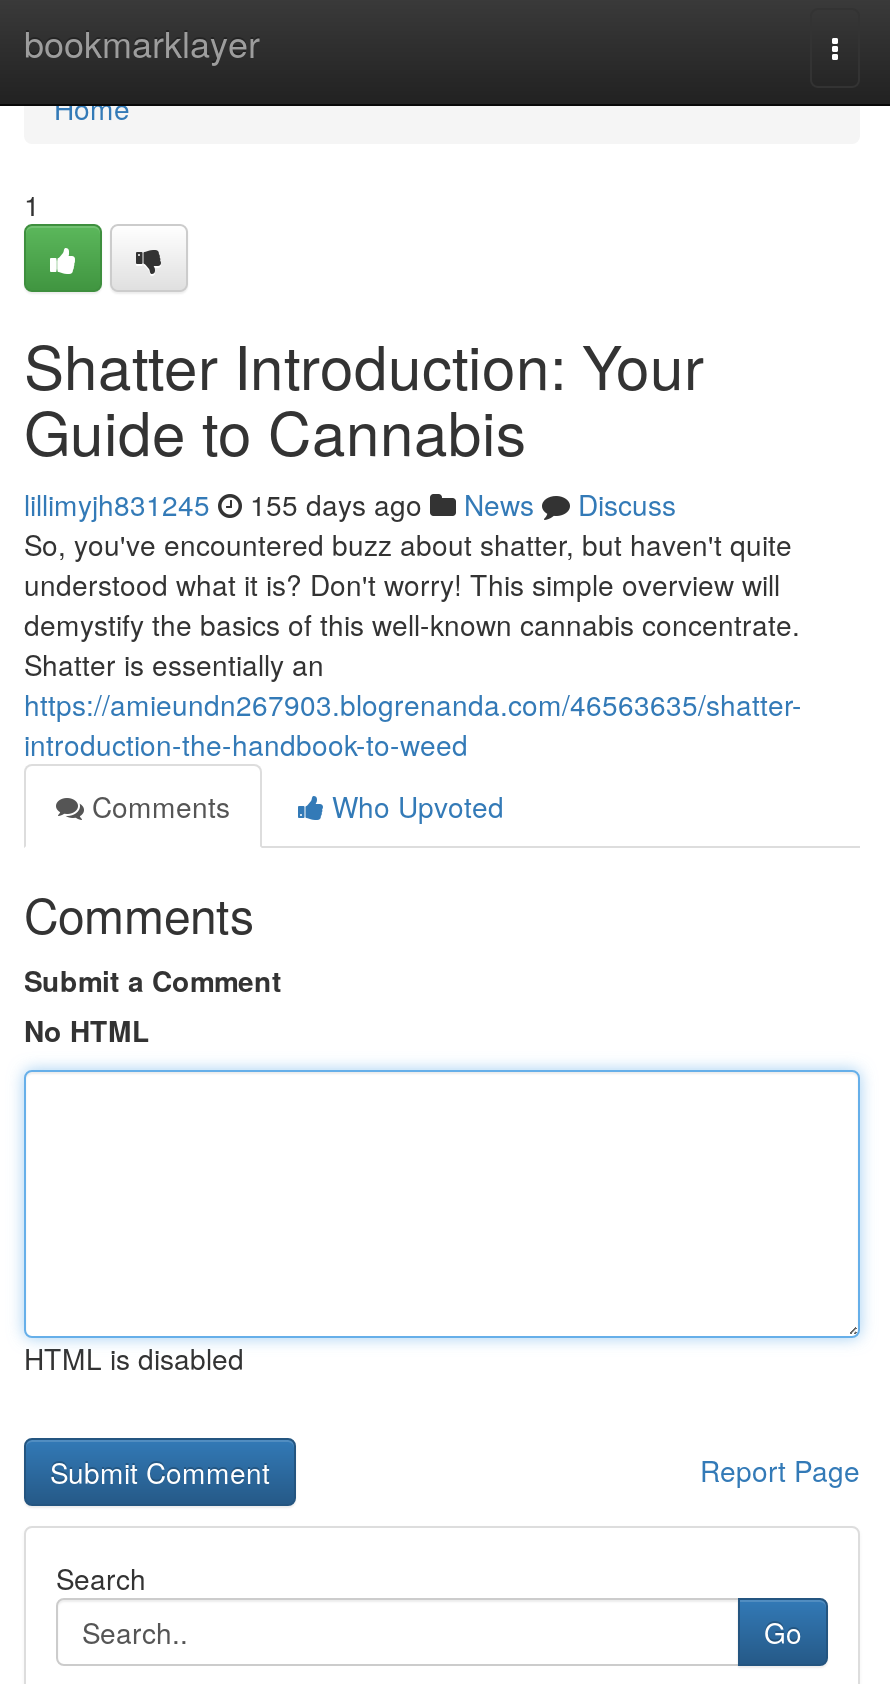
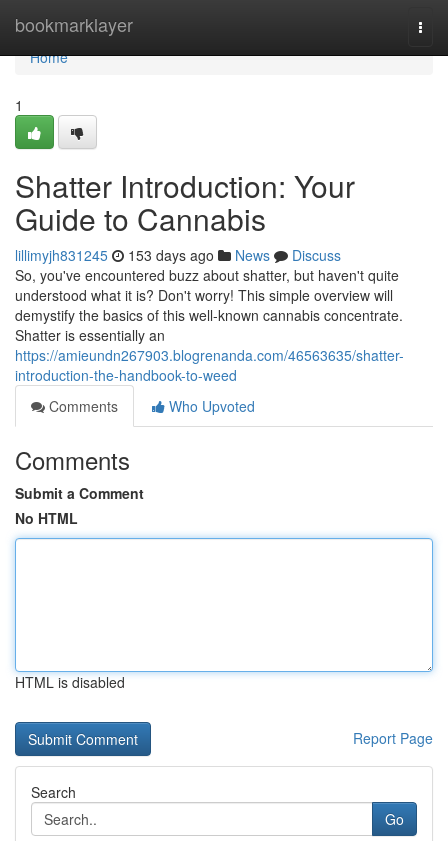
[24,484,676,524] lillimyjh831245 155 days ago News Discuss -> [15,245,341,265] lillimyjh831245 153 days ago News Discuss

